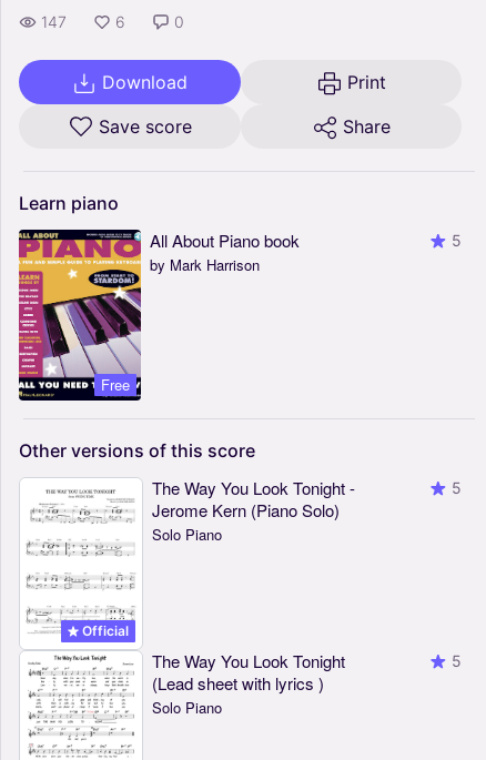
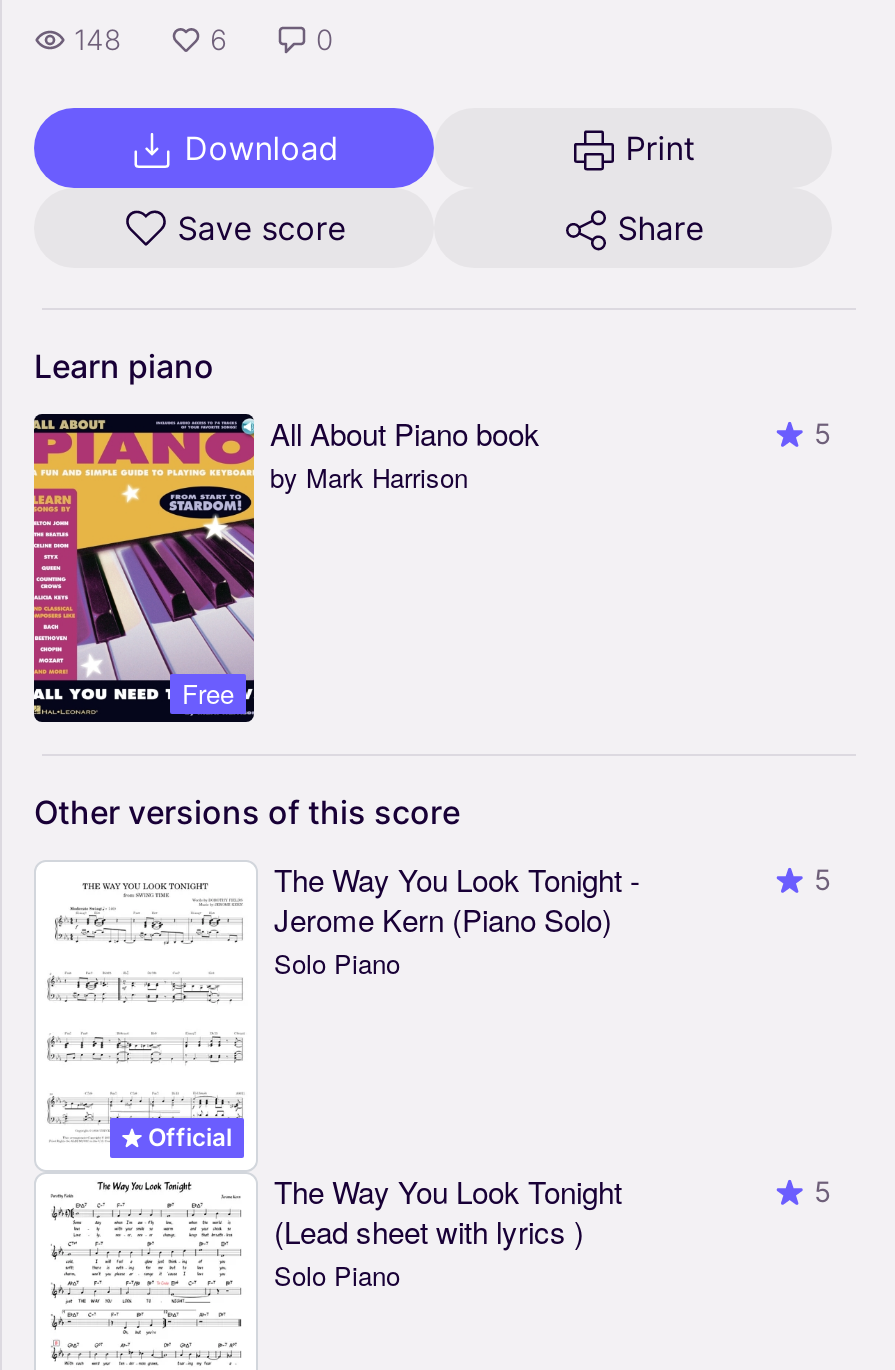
[41,12,67,31] 147 -> [74,22,122,56] 148

